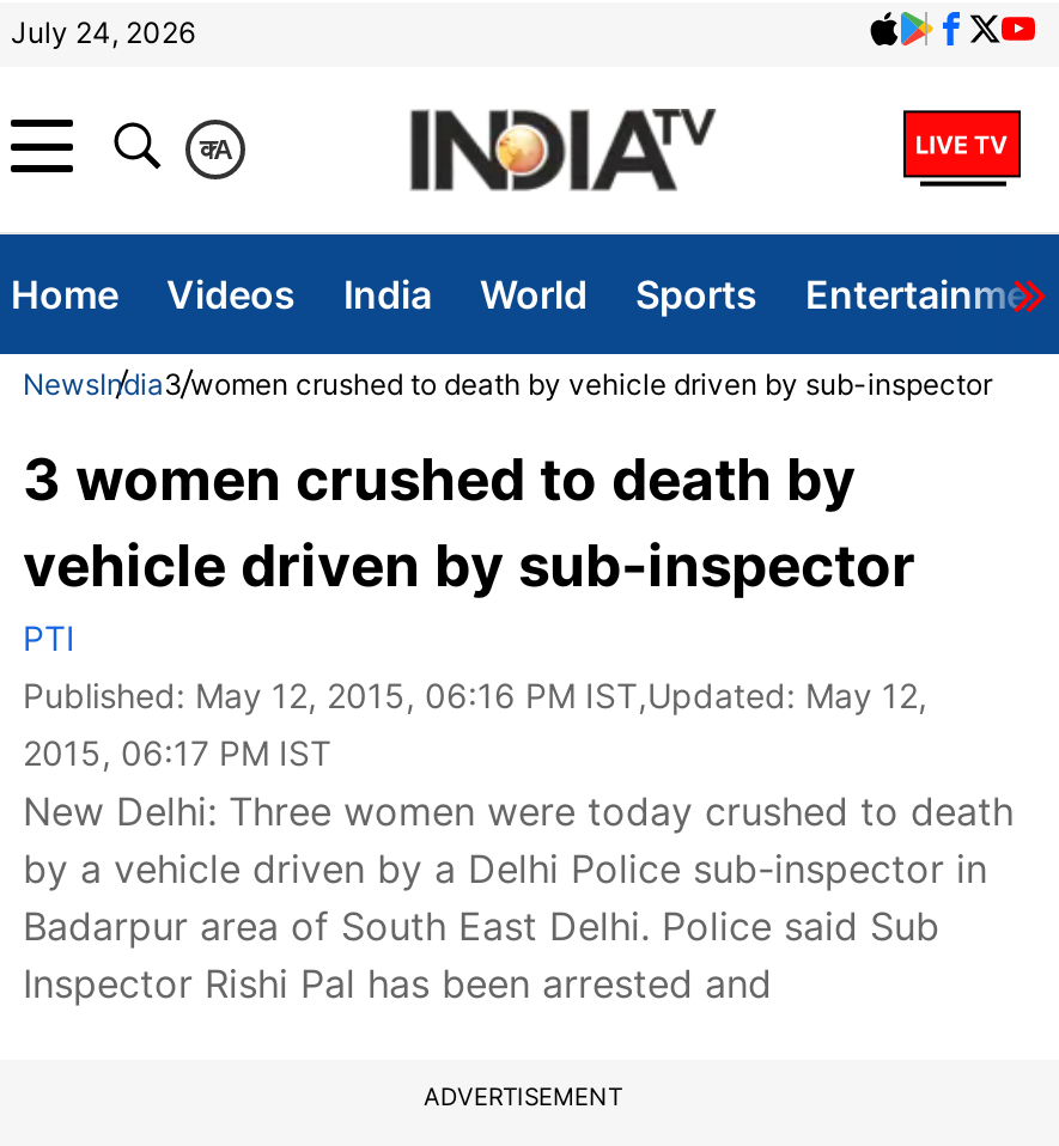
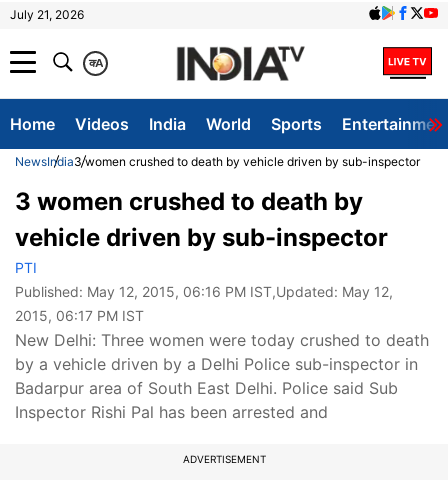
[11,14,195,50] July 24, 2026 -> [10,7,84,22] July 21, 2026

